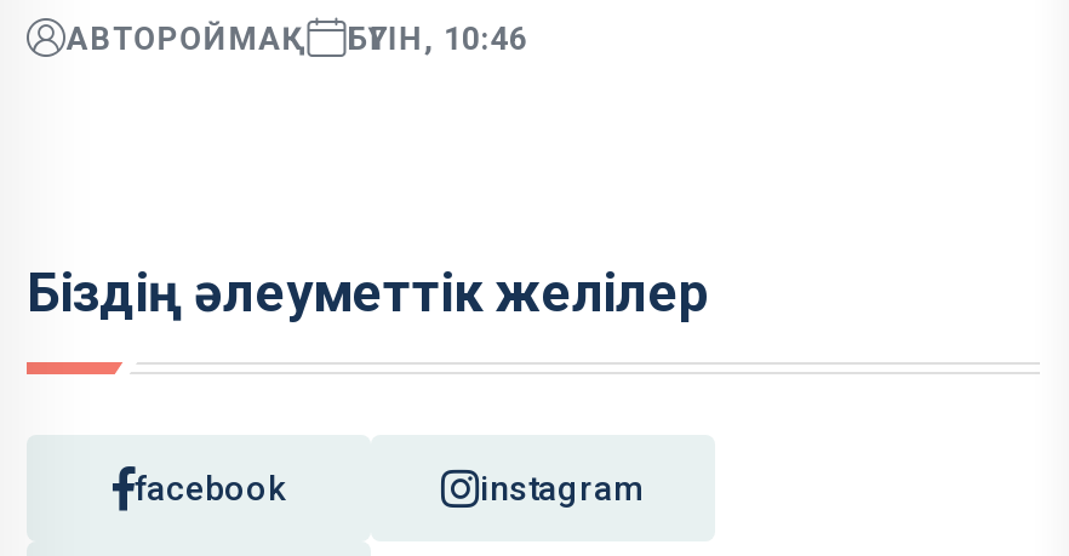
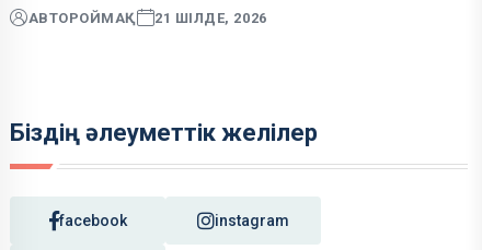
[67,19,527,56] АВТОРОЙМАҚ БҮГІН, 10:46 -> [28,9,267,26] АВТОРОЙМАҚ 21 ШІЛДЕ, 2026

